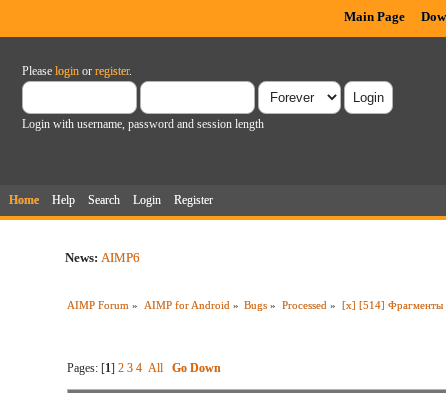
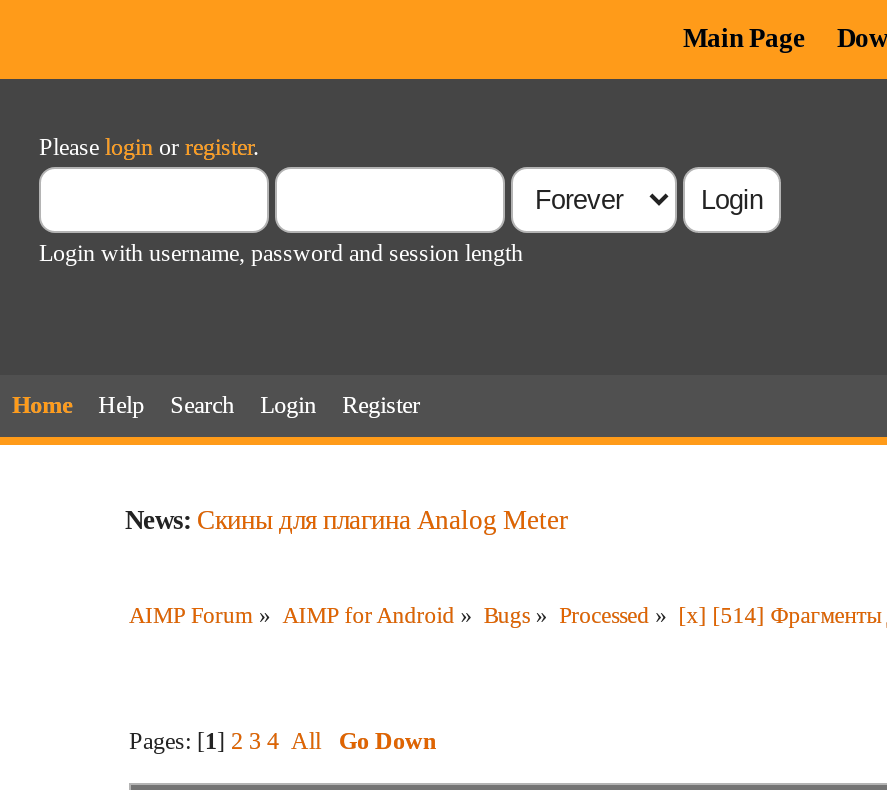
[65,250,140,265] News: AIMP6 -> [125,505,567,535] News: Скины для плагина Analog Meter

